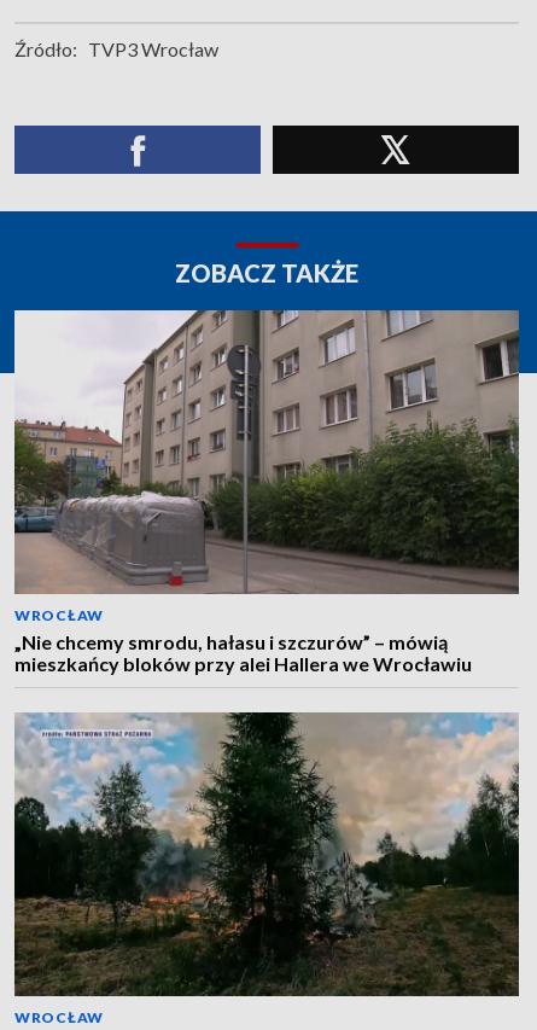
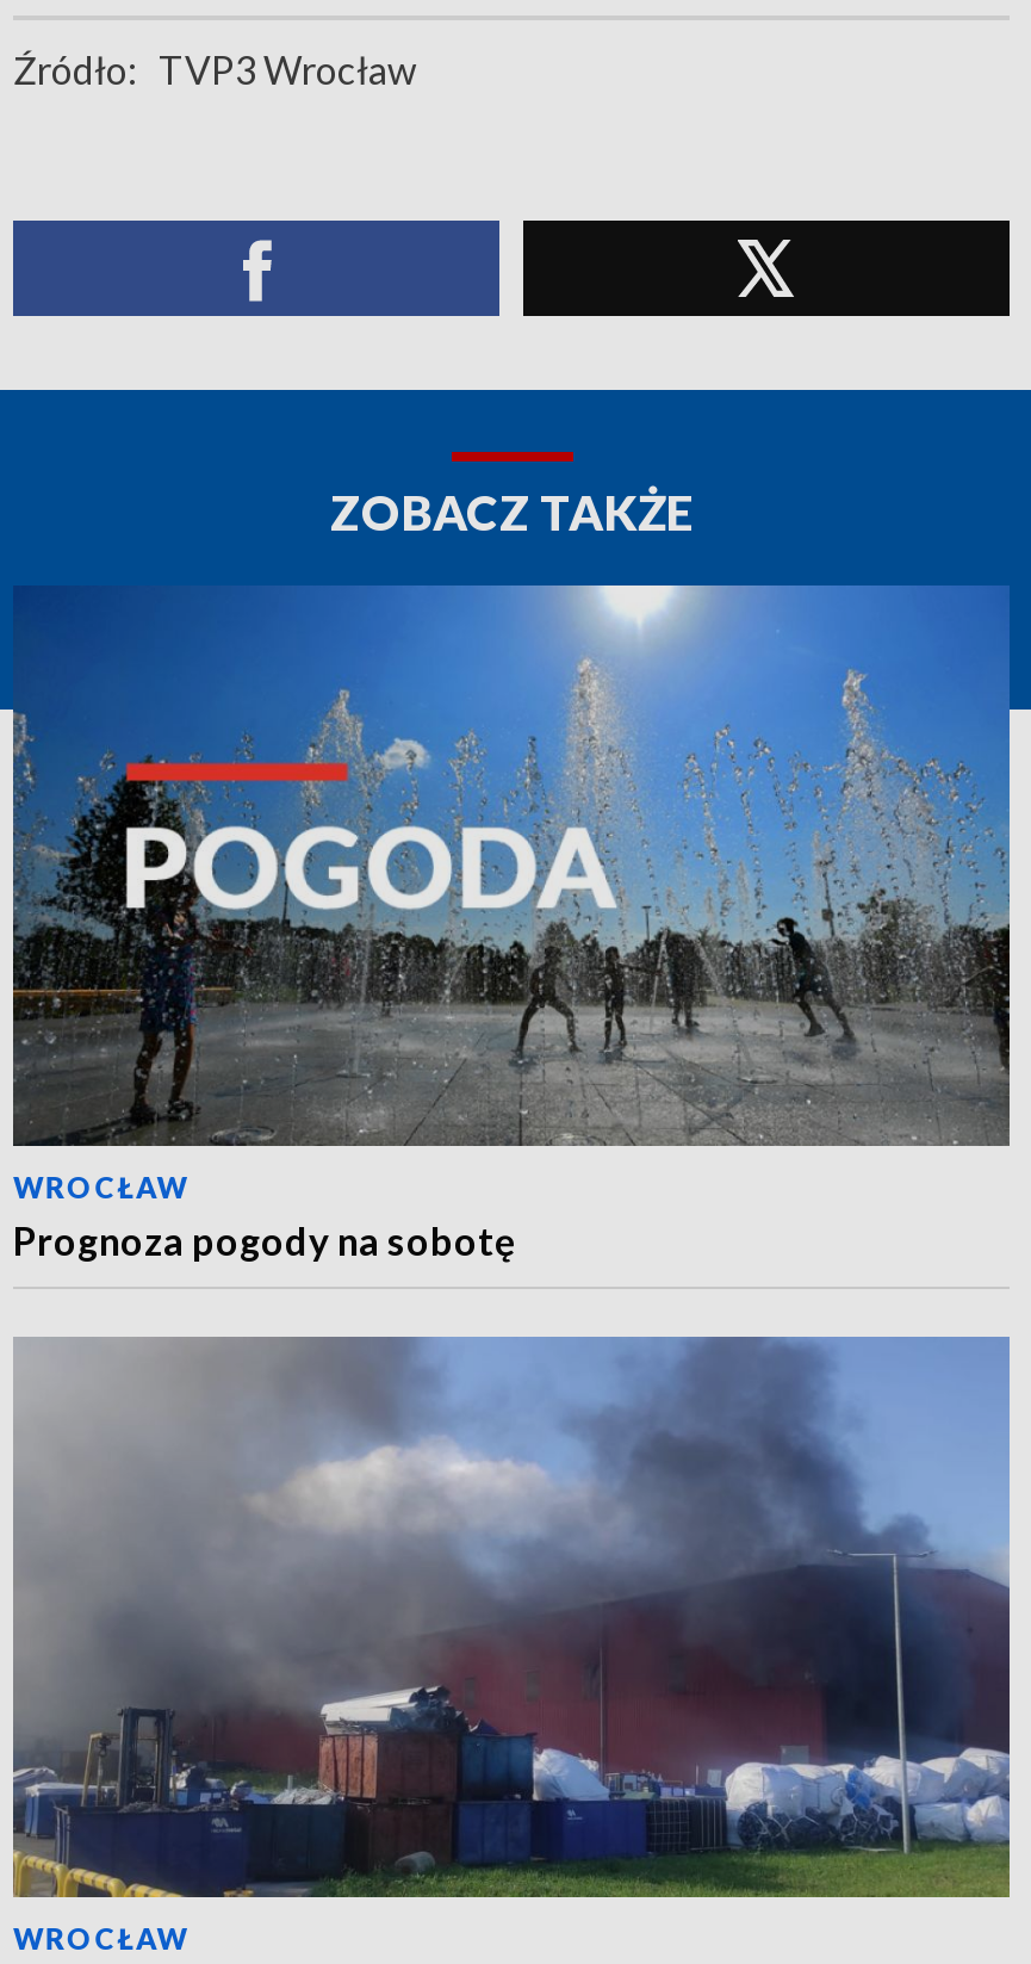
[13,309,520,675] [image] | „Nie chcemy smrodu, hałasu i szczurów” – mówią | mieszkańcy bloków przy alei Hallera we Wrocławiu -> [11,583,1012,1263] [image] | Prognoza pogody na sobotę
[13,711,520,997] [image] -> [11,1337,1012,1900] [image]

